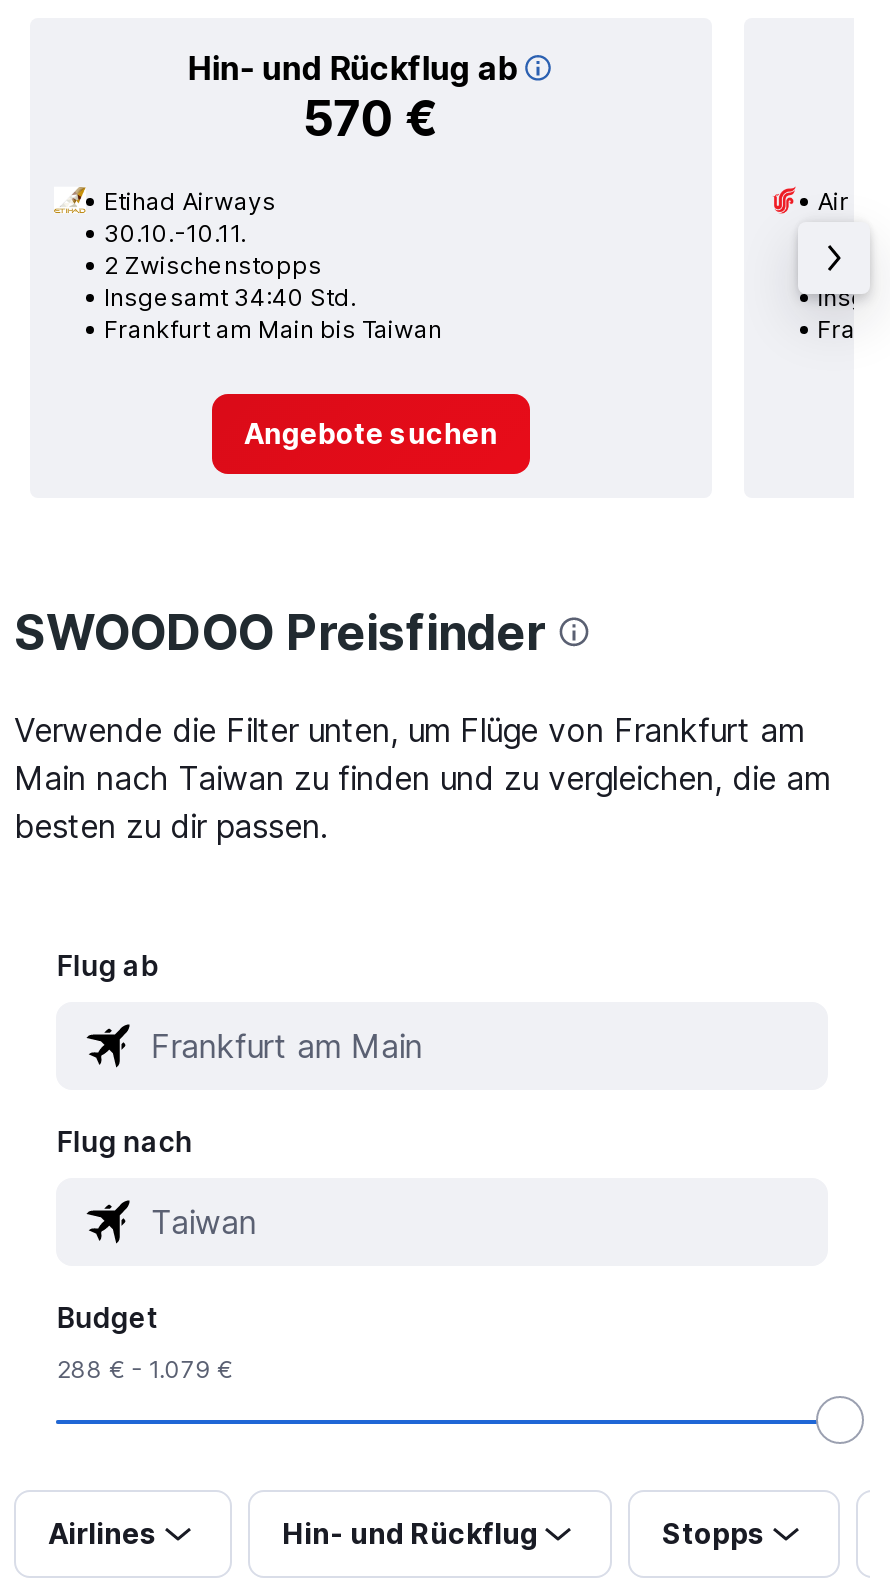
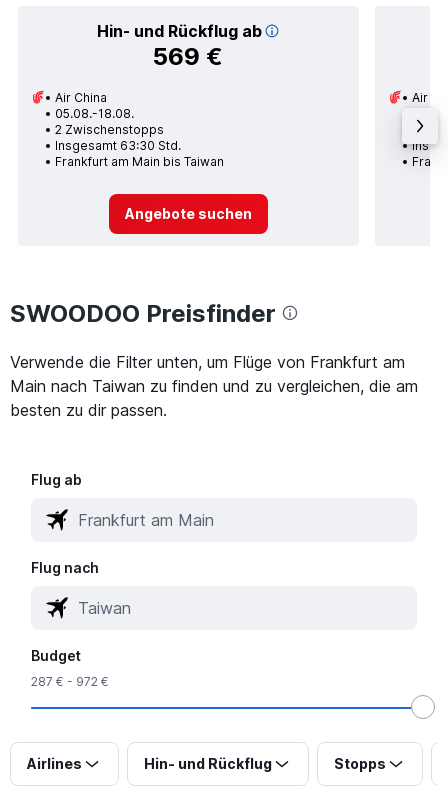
[303,90,439,148] 570 € -> [153,42,223,71] 569 €
[104,186,276,248] Etihad Airways | 30.10.-10.11. -> [55,90,134,121] Air China | 05.08.-18.08.
[104,282,356,312] Insgesamt 34:40 Std. -> [55,138,181,153] Insgesamt 63:30 Std.
[57,1354,233,1384] 288 € - 1.079 € -> [31,674,109,689] 287 € - 972 €

